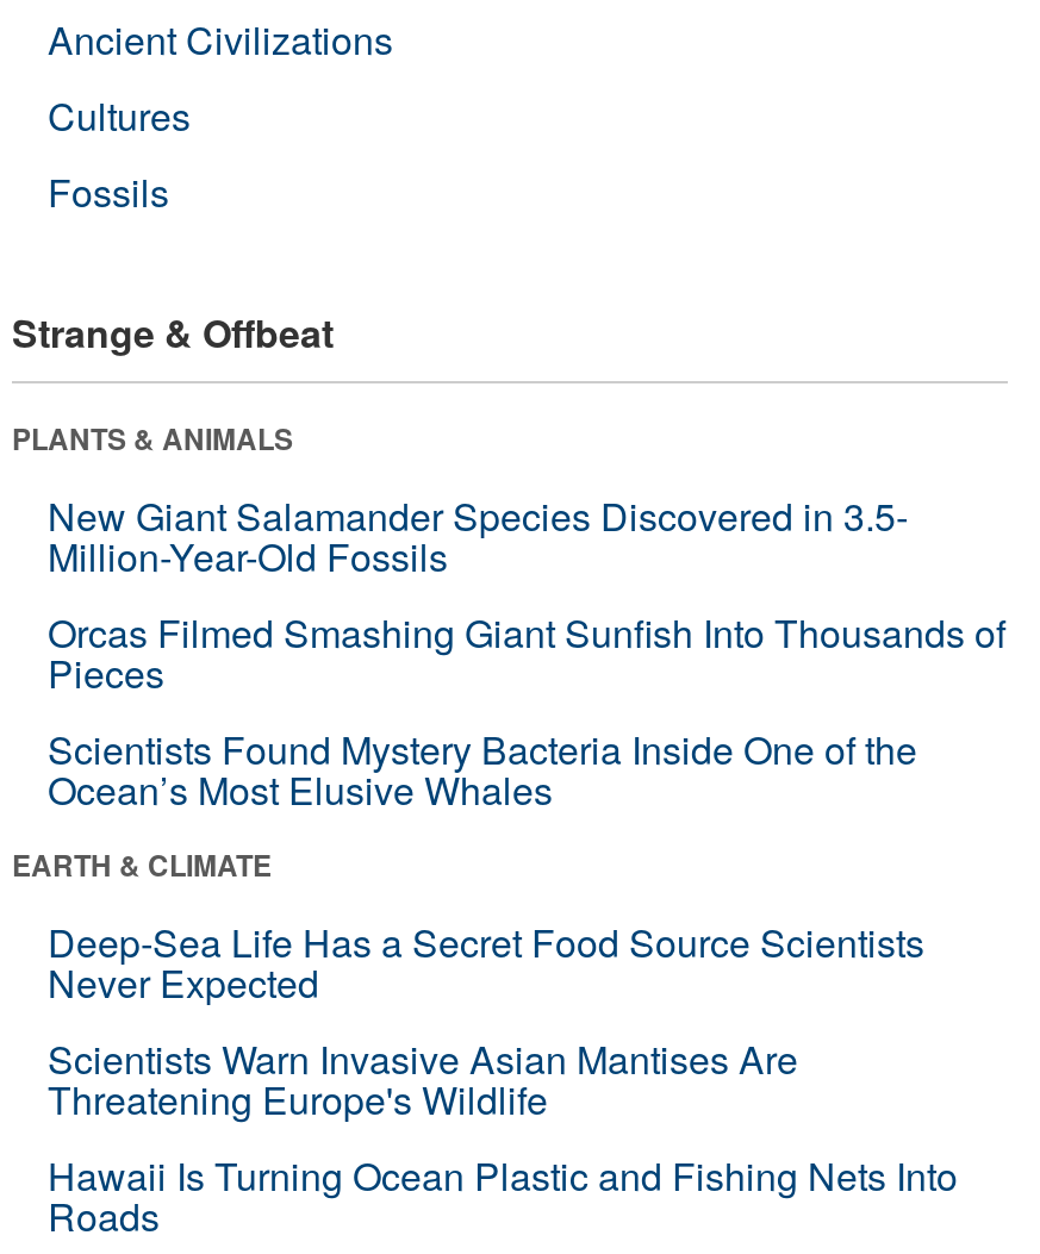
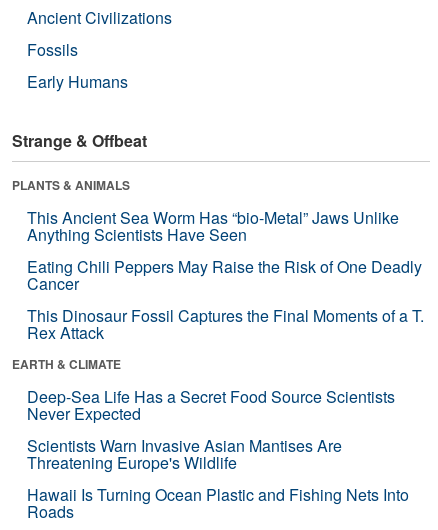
[48,88,191,142] Cultures -> none
moved [48,164,169,219] -> [27,38,78,61]: Fossils
none -> [27,70,128,93] Early Humans
[48,488,1005,816] New Giant Salamander Species Discovered in 3.5- | Million-Year-Old Fossils | Orcas Filmed Smashing Giant Sunfish Into Thousands of | Pieces | Scientists Found Mystery Bacteria Inside One of the | Ocean’s Most Elusive Whales -> [27,206,424,344] This Ancient Sea Worm Has “bio-Metal” Jaws Unlike | Anything Scientists Have Seen | Eating Chili Peppers May Raise the Risk of One Deadly | Cancer | This Dinosaur Fossil Captures the Final Moments of a T. | Rex Attack

